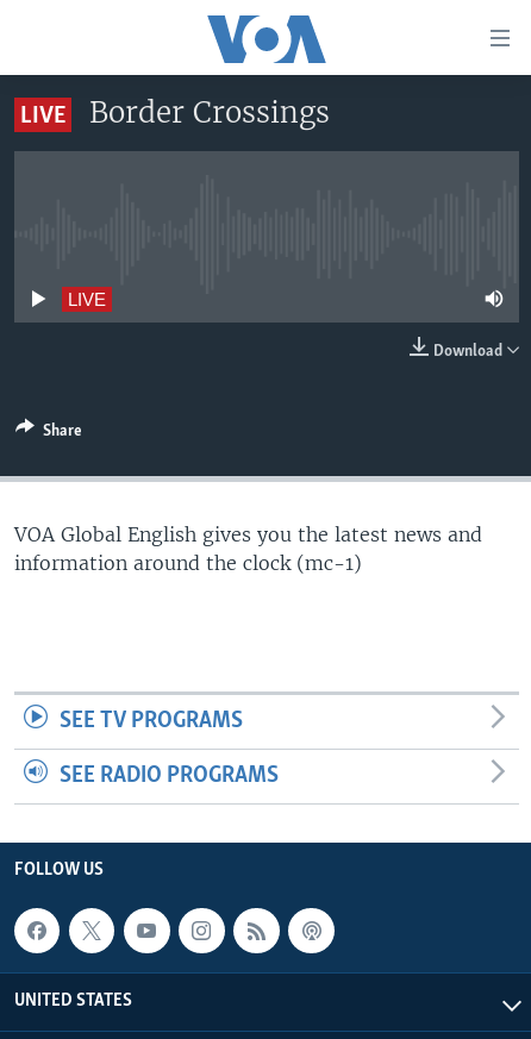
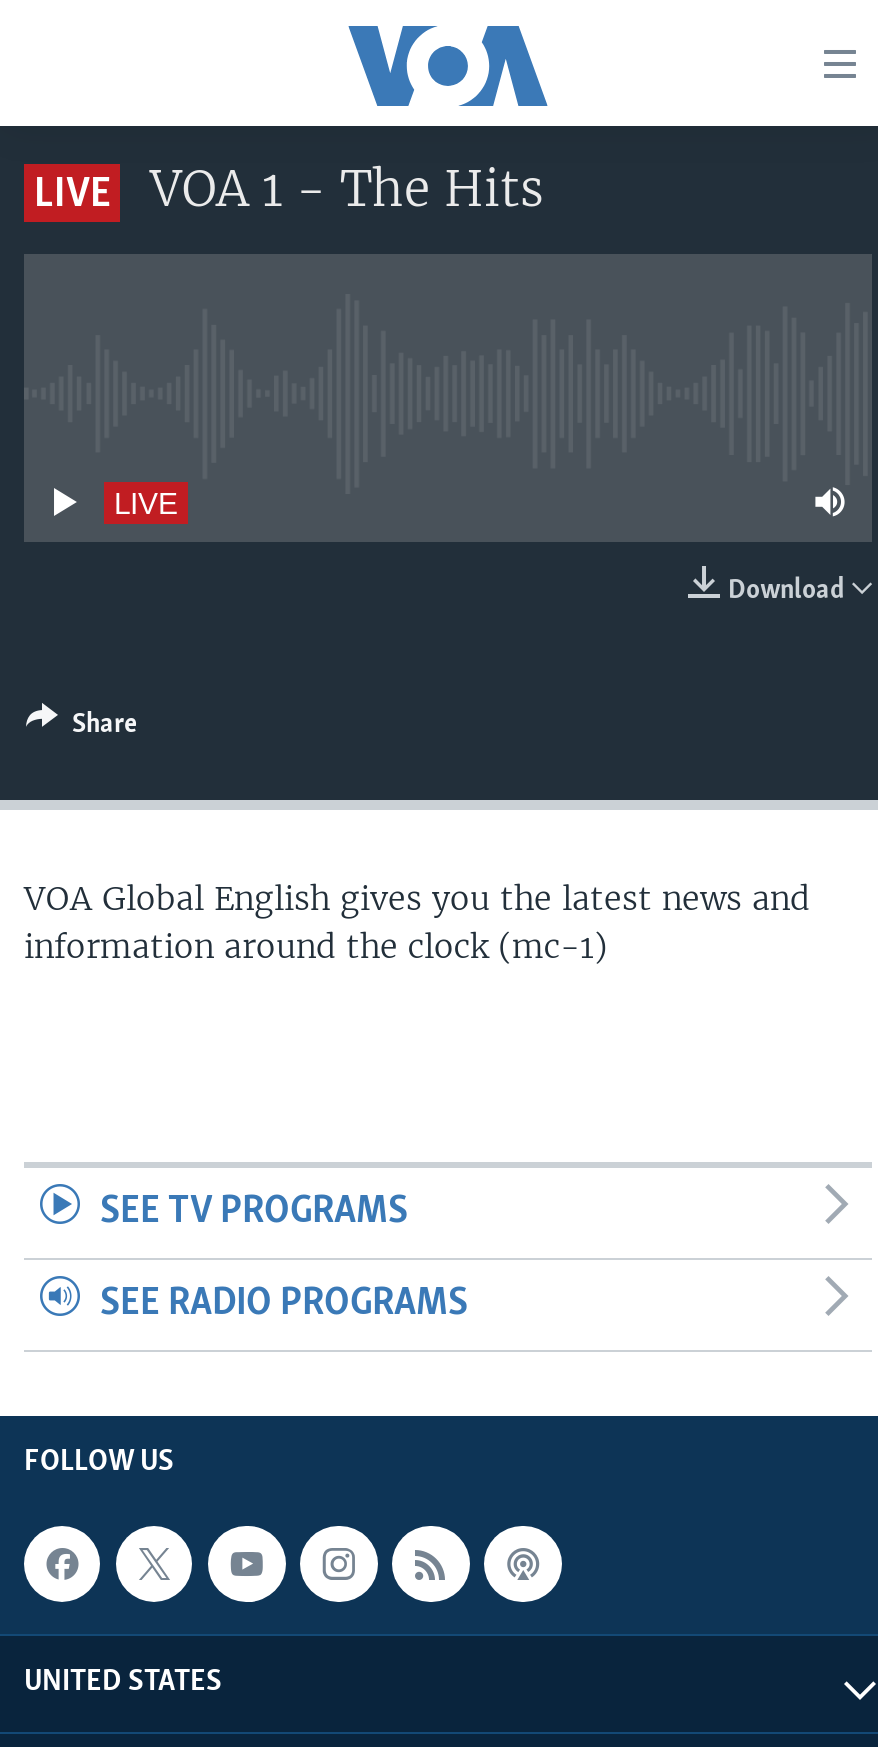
[89,94,330,131] Border Crossings -> [150,158,544,220] VOA 1 - The Hits

